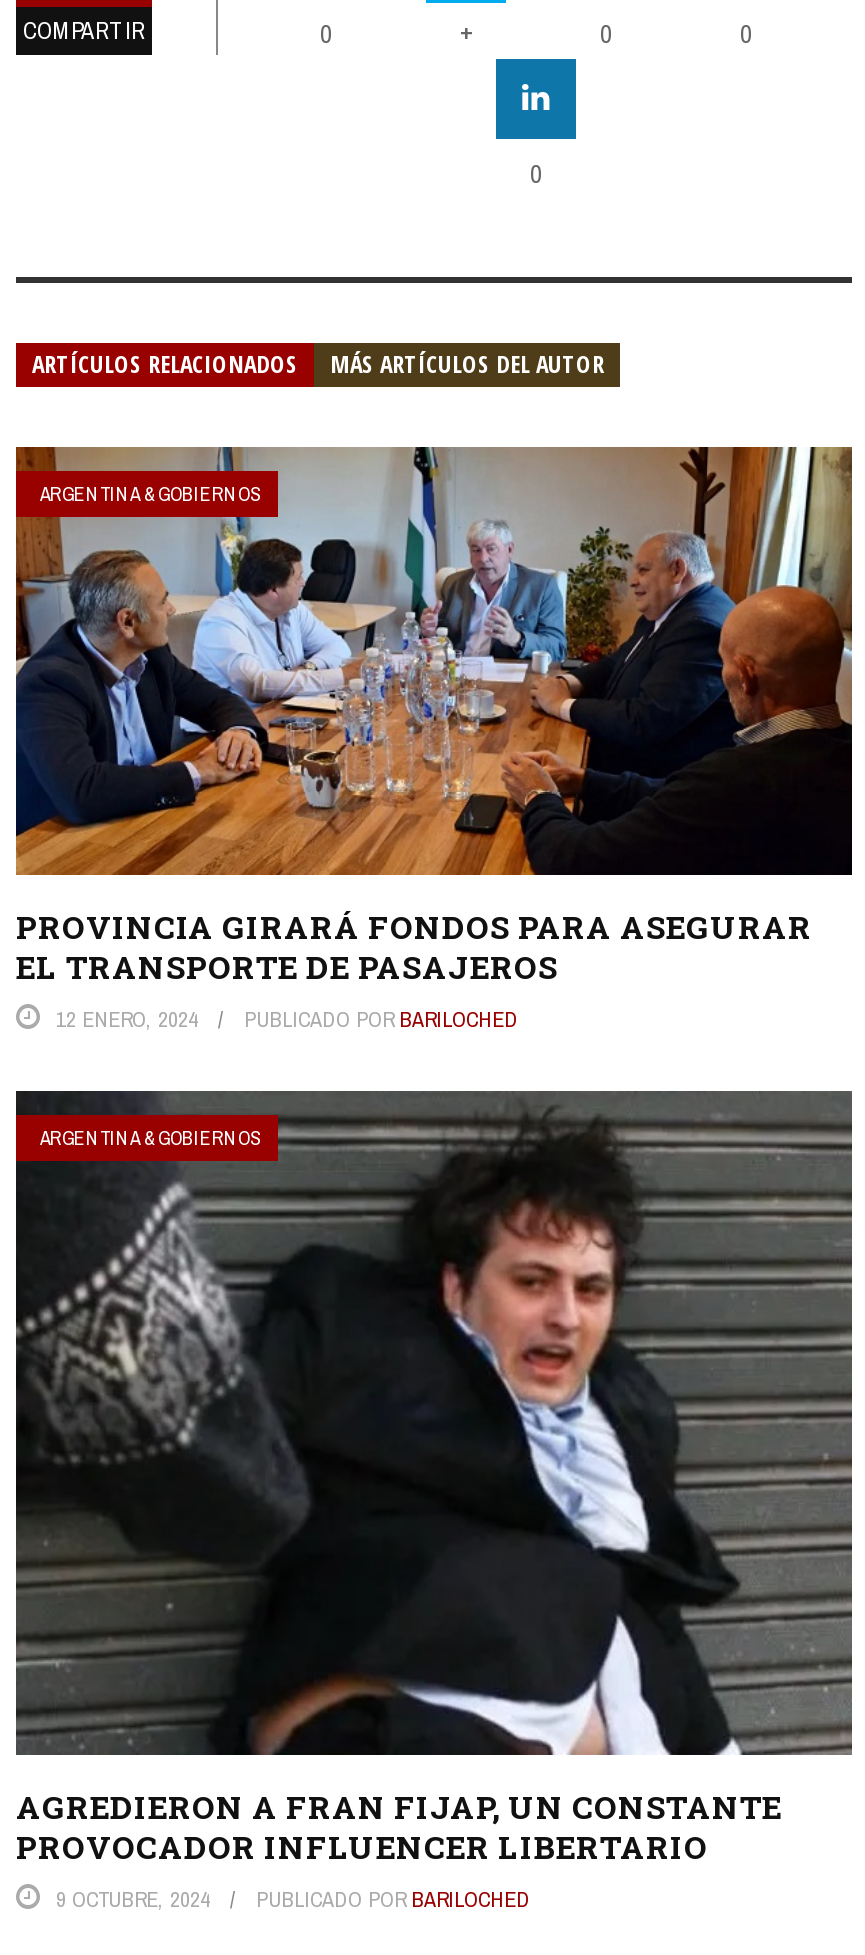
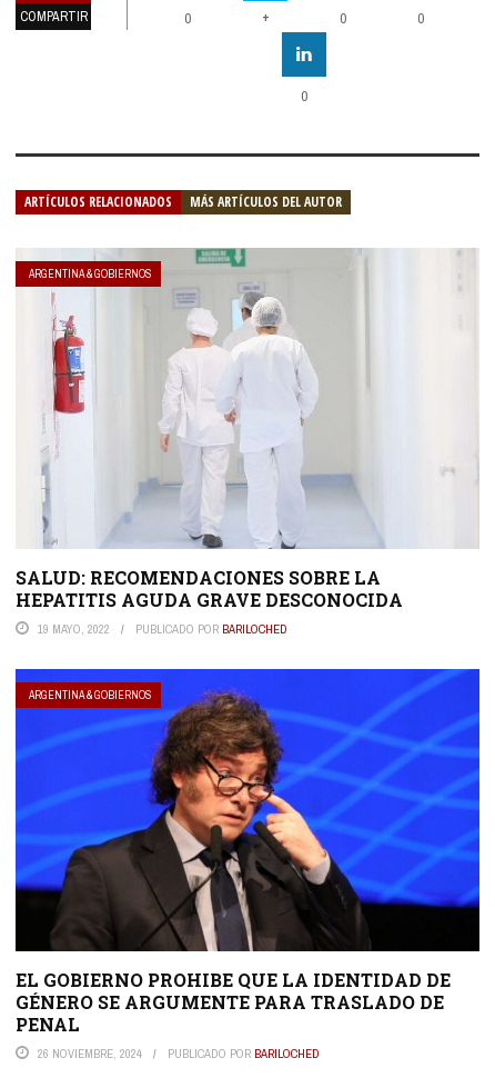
[14,444,854,1033] [image] | PROVINCIA GIRARÁ FONDOS PARA ASEGURAR | EL TRANSPORTE DE PASAJEROS | 12 ENERO, 2024 -> [16,248,479,637] [image] | SALUD: RECOMENDACIONES SOBRE LA | HEPATITIS AGUDA GRAVE DESCONOCIDA | 19 MAYO, 2022
moved [40,1005,518,1151] -> [29,622,287,703]: PUBLICADO POR BARILOCHED | ARGENTINA & GOBIERNOS
[14,1088,854,1913] [image] | AGREDIERON A FRAN FIJAP, UN CONSTANTE | PROVOCADOR INFLUENCER LIBERTARIO | 9 OCTUBRE, 2024 -> [14,668,481,1061] [image] | EL GOBIERNO PROHIBE QUE LA IDENTIDAD DE | GÉNERO SE ARGUMENTE PARA TRASLADO DE | PENAL | 26 NOVIEMBRE, 2024

